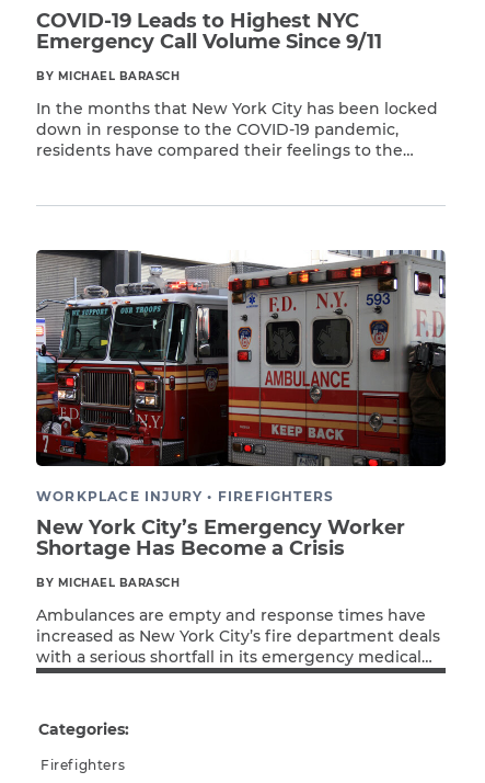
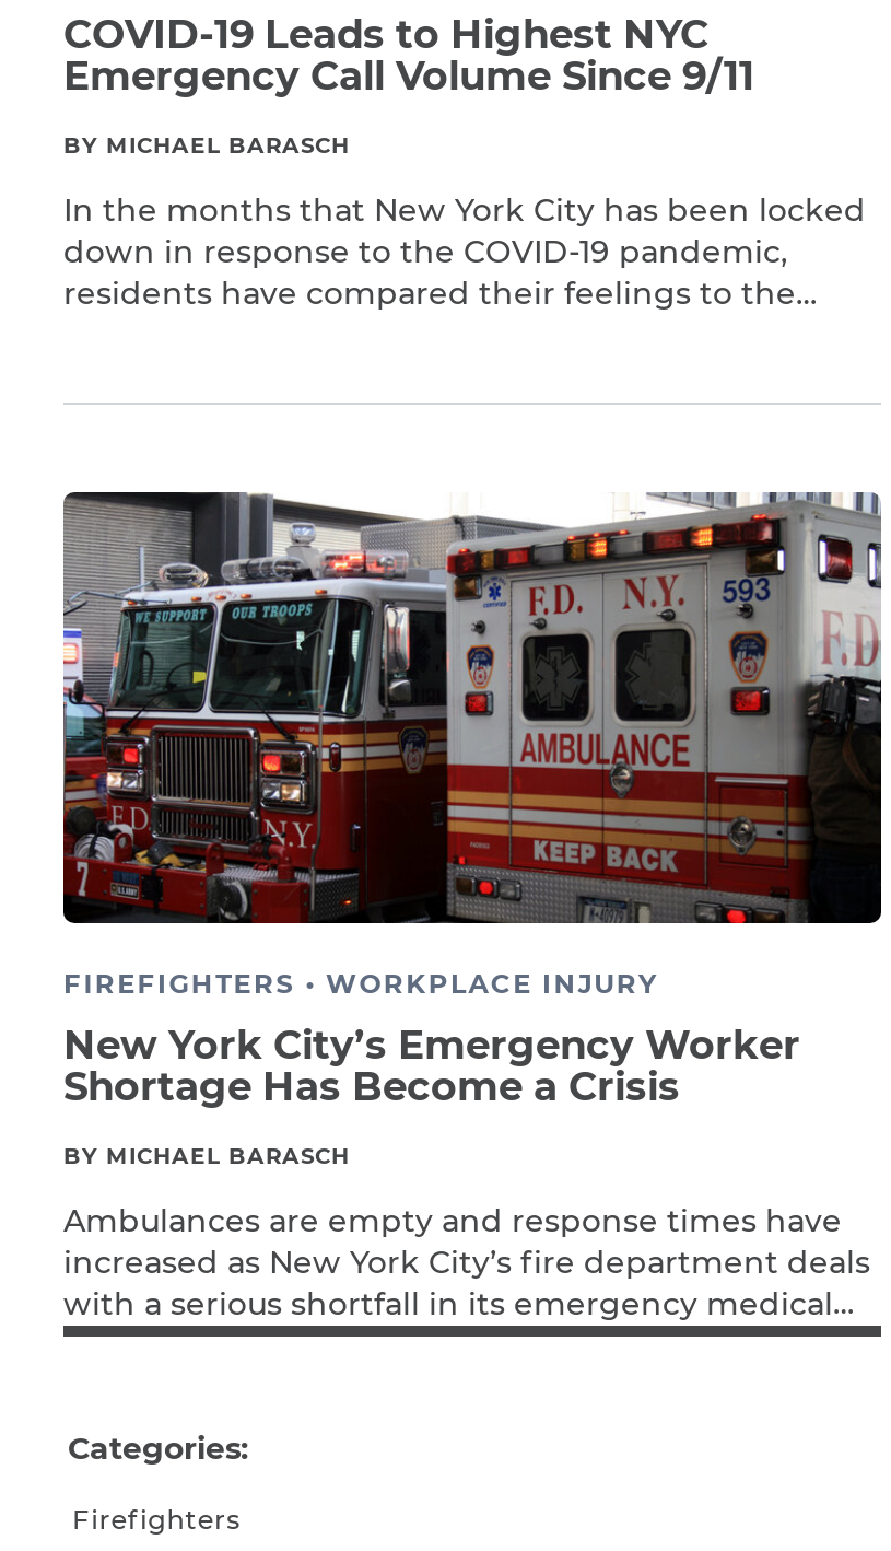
[36,488,334,504] WORKPLACE INJURY • FIREFIGHTERS -> [63,966,659,999] FIREFIGHTERS • WORKPLACE INJURY

